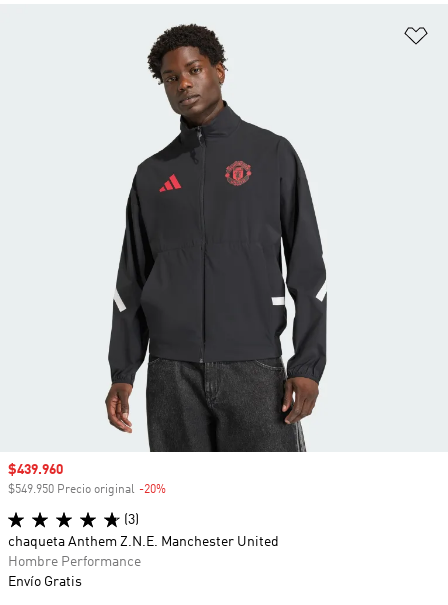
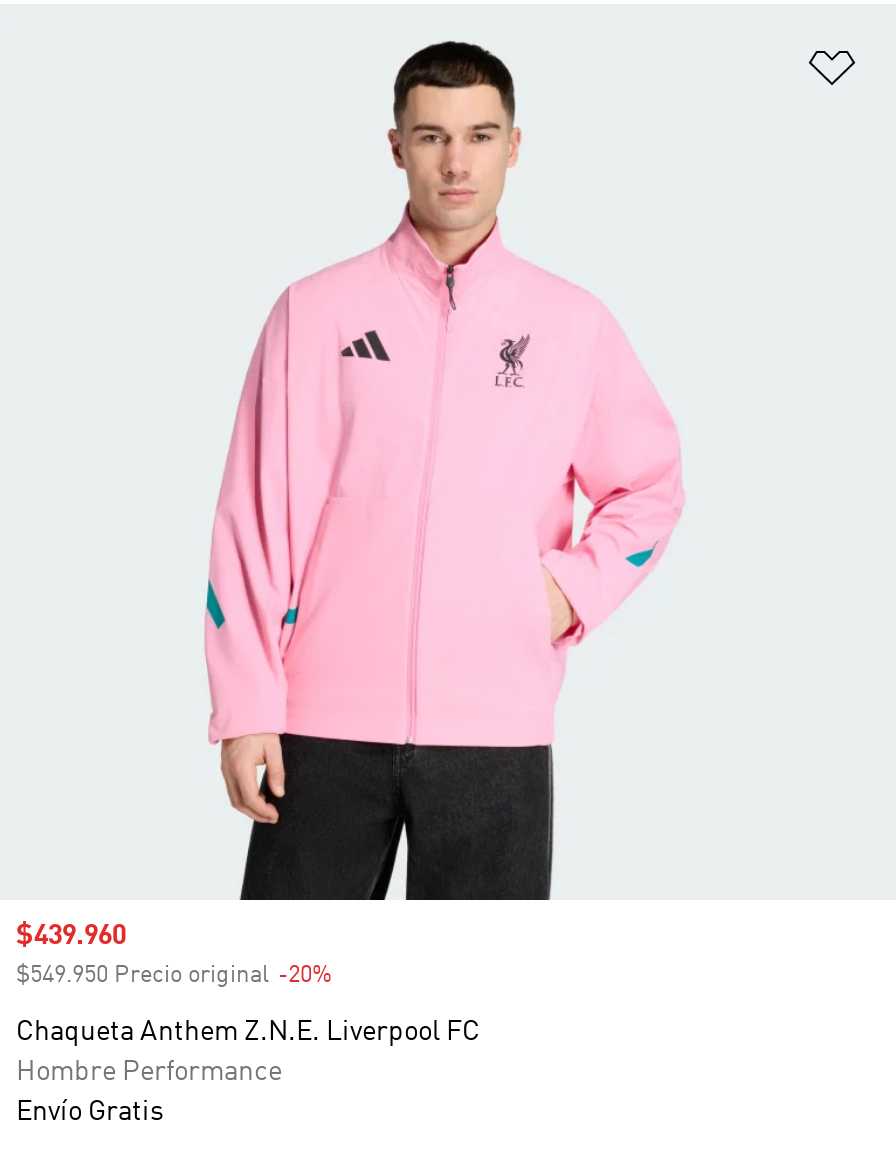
[103,23,341,453] [image] -> [204,40,684,902] [image]
[8,513,279,549] (3) | chaqueta Anthem Z.N.E. Manchester United -> [16,1018,480,1046] Chaqueta Anthem Z.N.E. Liverpool FC

